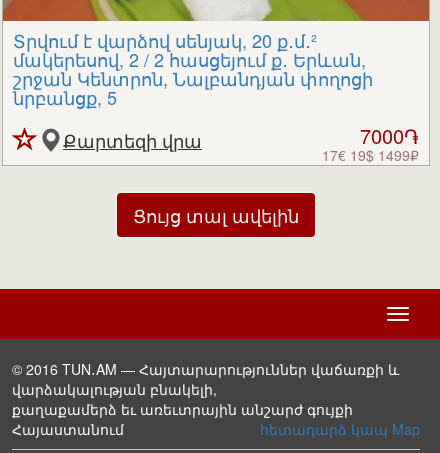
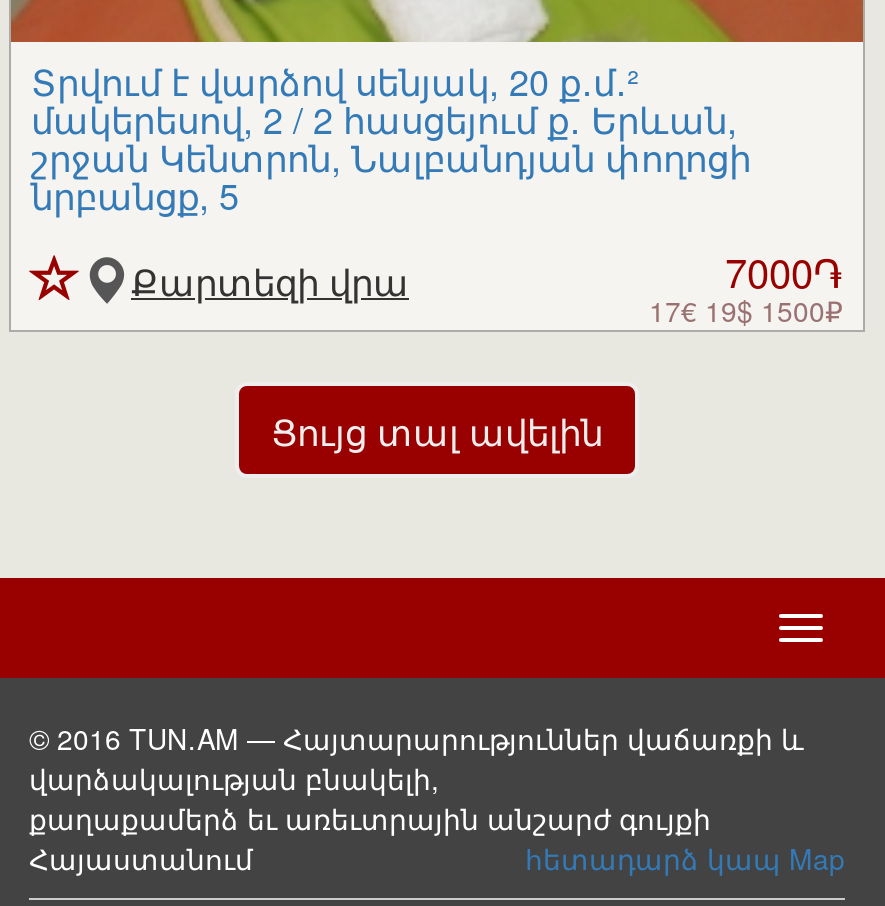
[322,145,419,165] 17€ 19$ 1499₽ -> [649,290,843,330] 17€ 19$ 1500₽

